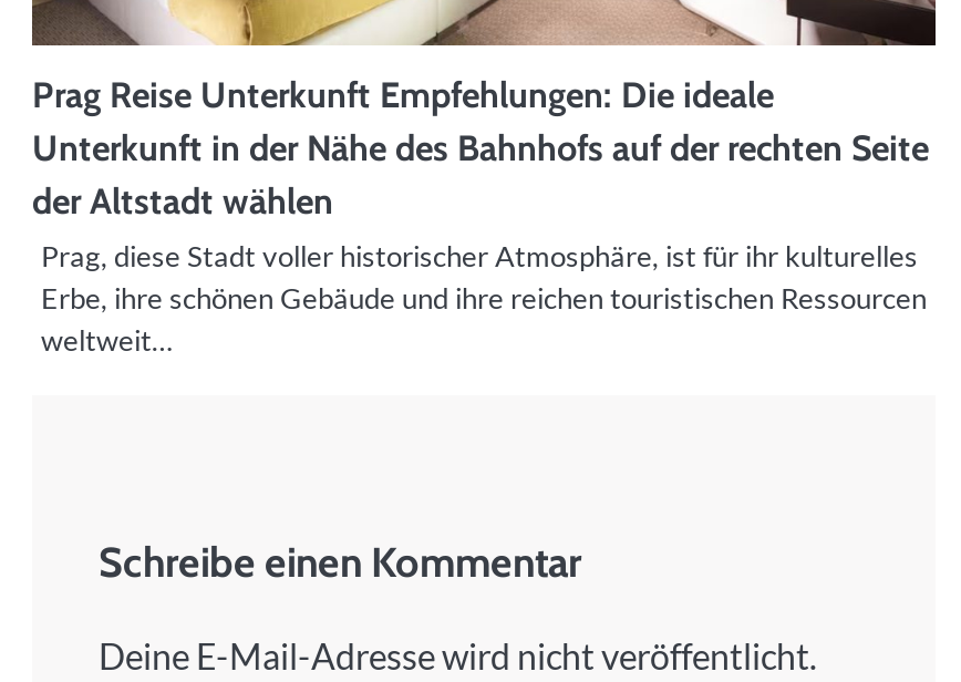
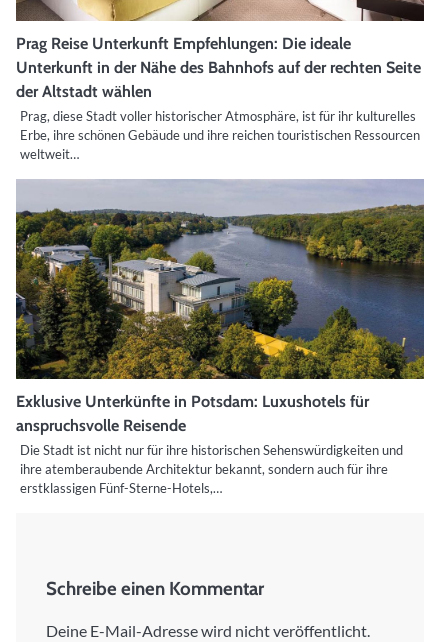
none -> [15,179,425,496] [image] | Exklusive Unterkünfte in Potsdam: Luxushotels für | anspruchsvolle Reisende | Die Stadt ist nicht nur für ihre historischen Sehenswürdigkeiten und | ihre atemberaubende Architektur bekannt, sondern auch für ihre | erstklassigen Fünf-Sterne-Hotels,…

